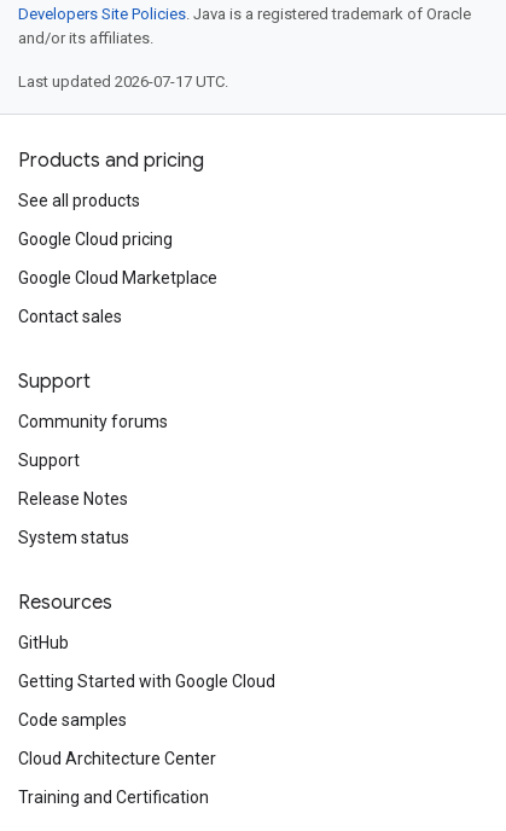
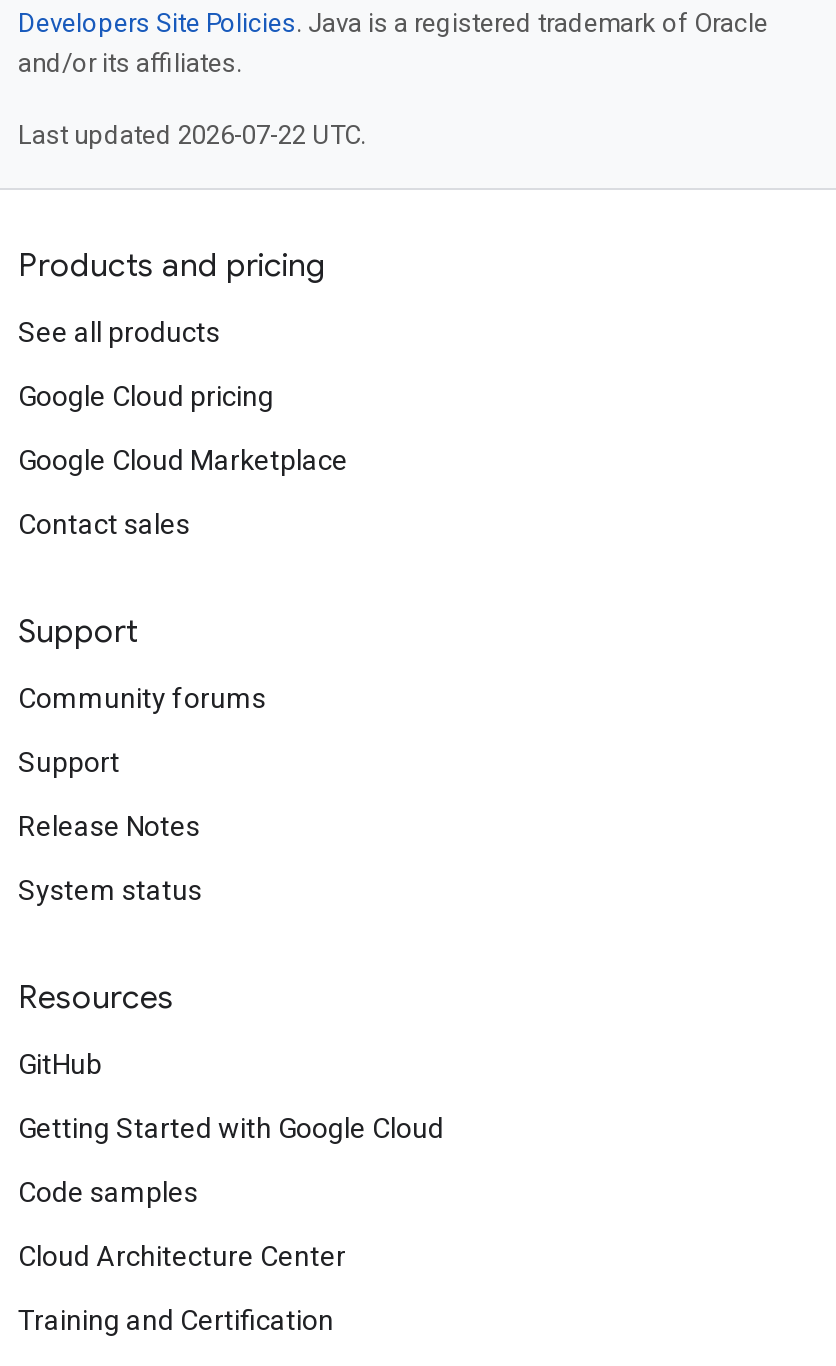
[18,72,228,91] Last updated 2026-07-17 UTC. -> [18,120,366,150] Last updated 2026-07-22 UTC.

